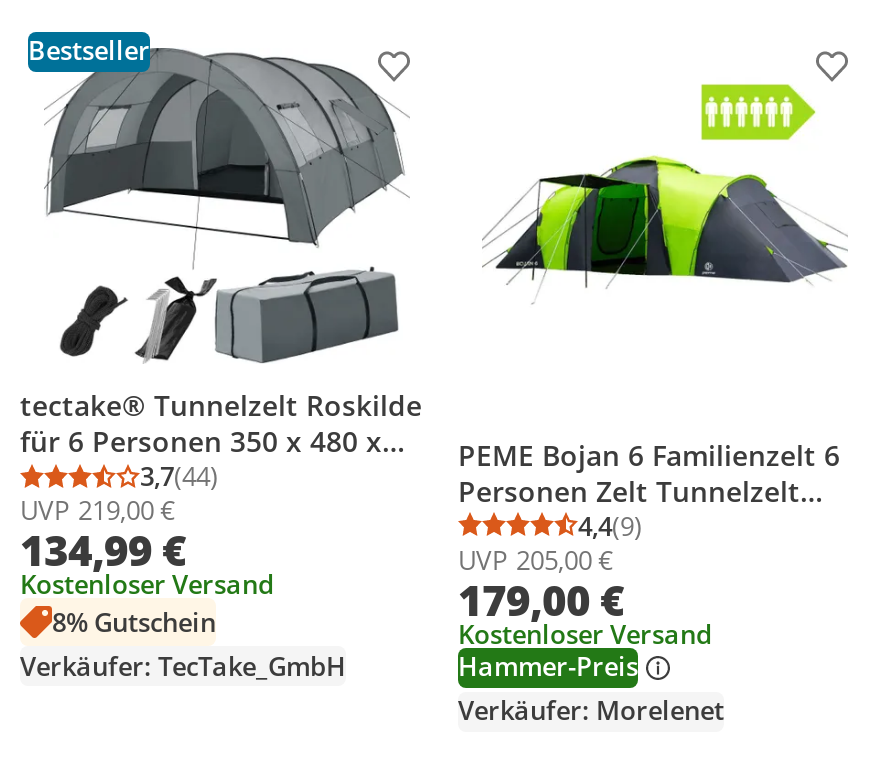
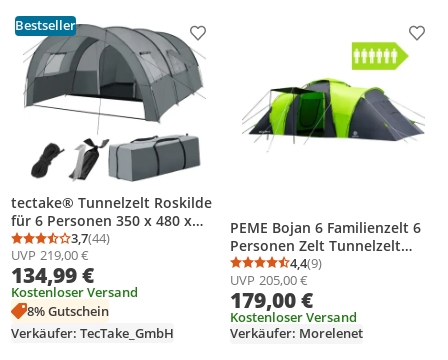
[458,649,638,685] Hammer-Preis -> none

